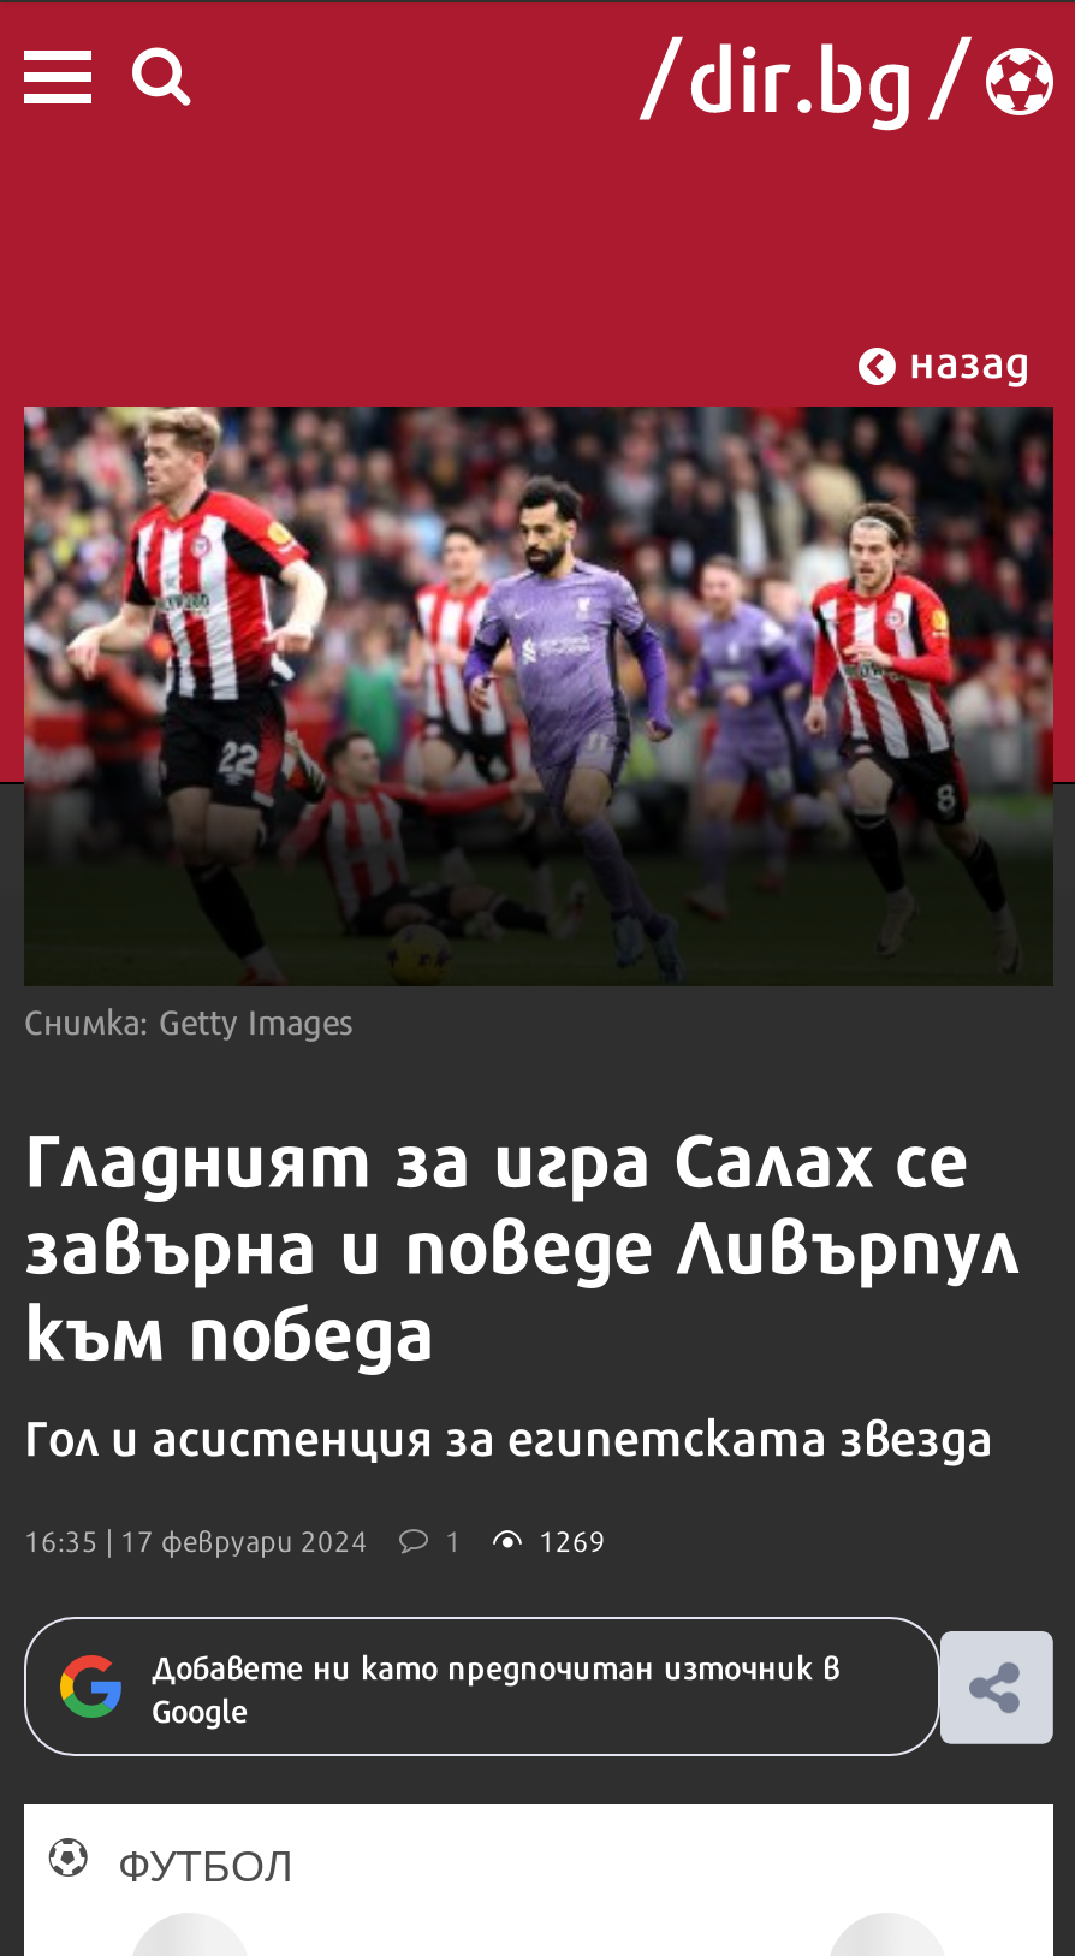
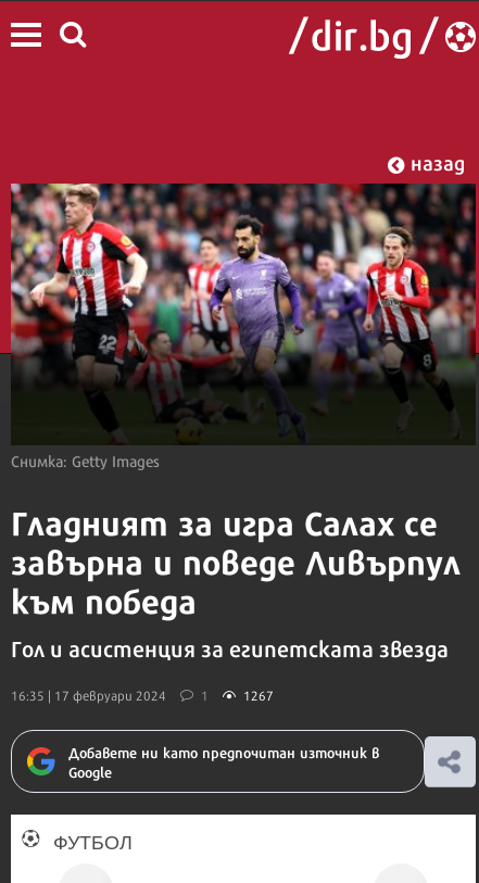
[539,1518,606,1562] 1269 -> [243,685,274,705] 1267

